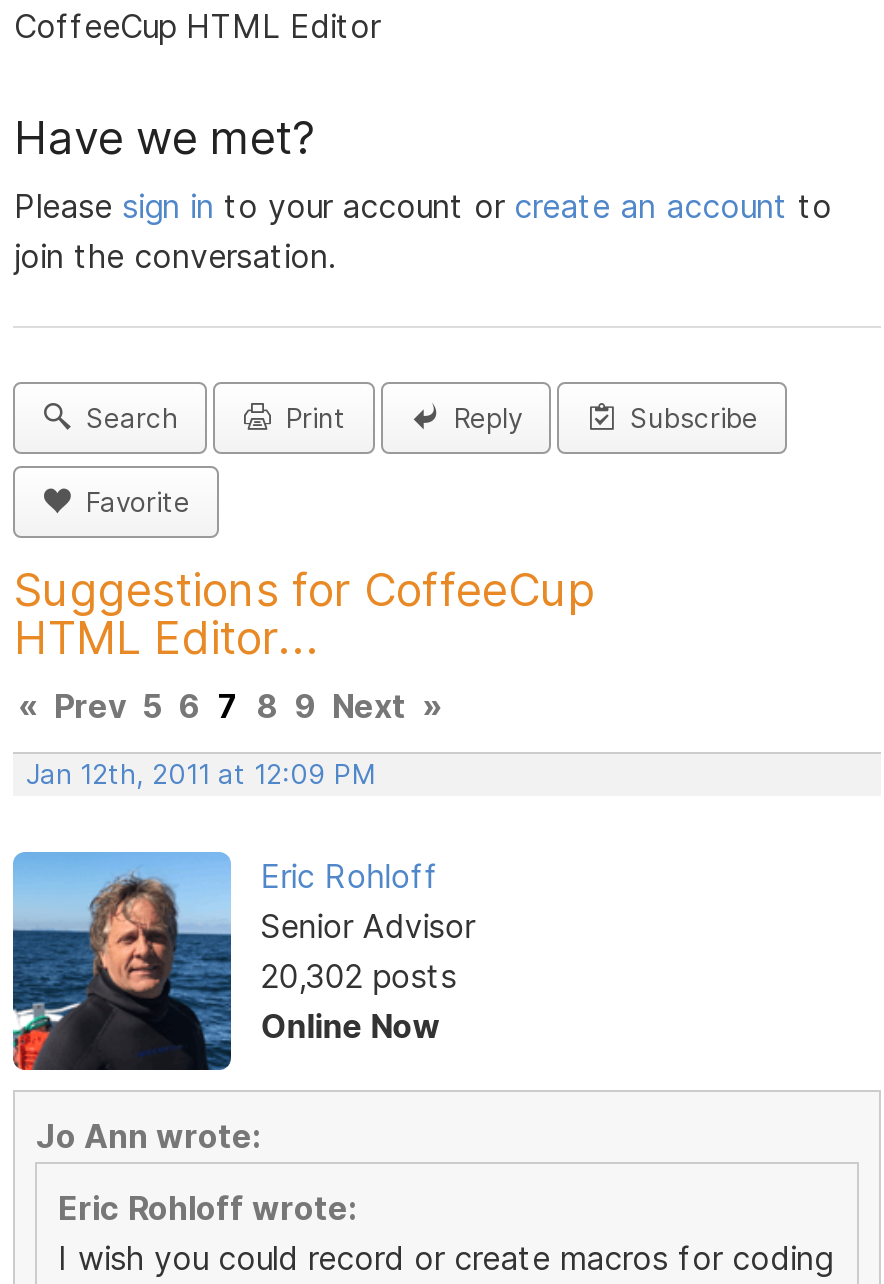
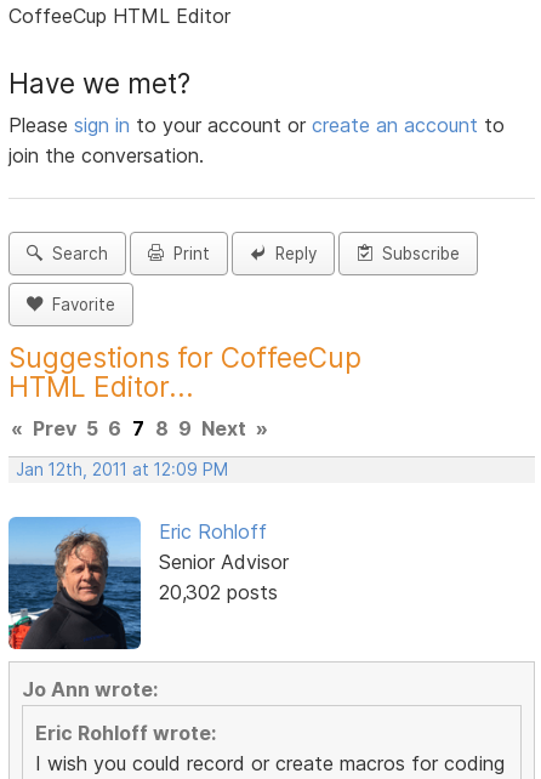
[260,1007,440,1047] Online Now -> none

